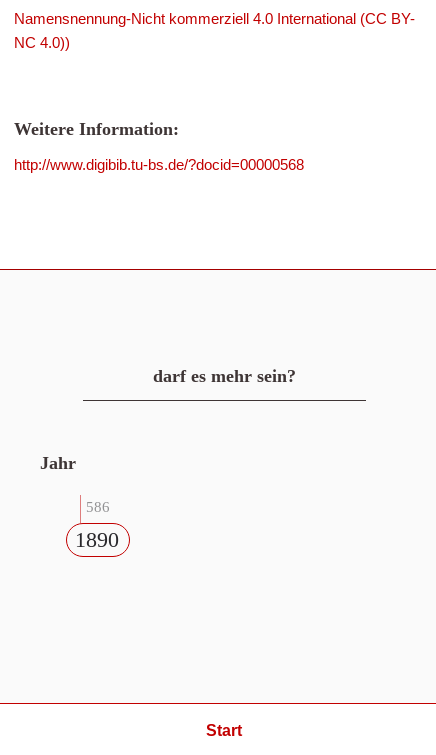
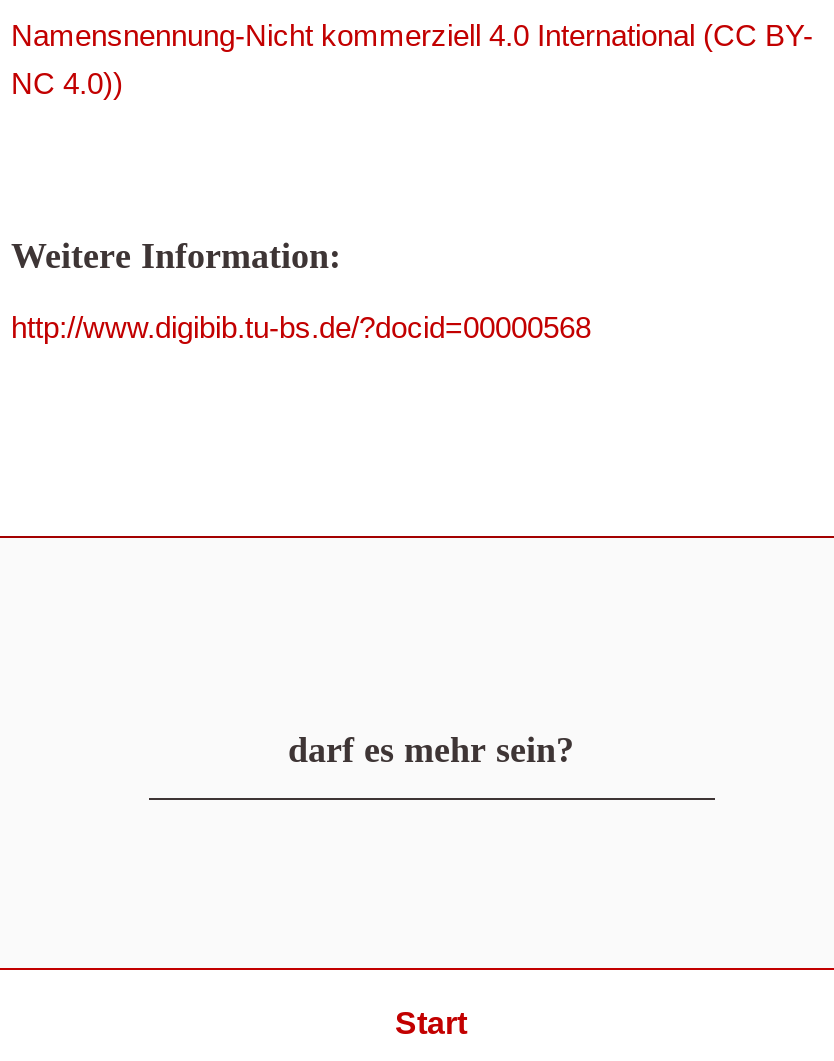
[40,453,119,552] Jahr | 586 | 1890 -> none

